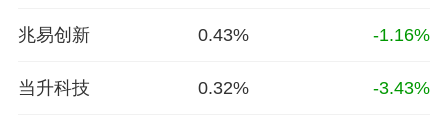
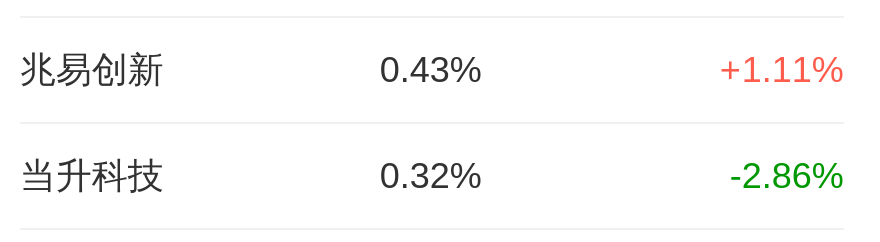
[373,25,430,45] -1.16% -> [720,51,844,91] +1.11%
[373,78,430,98] -3.43% -> [730,157,844,197] -2.86%

